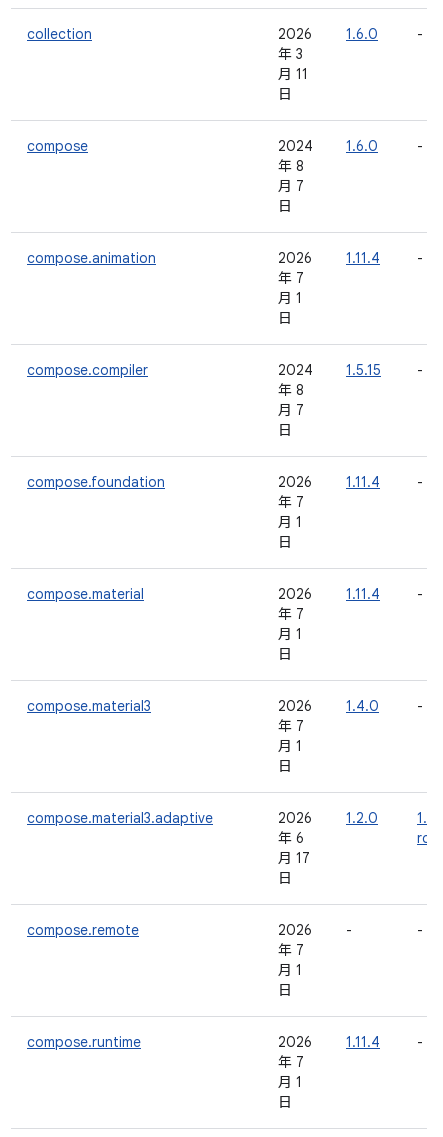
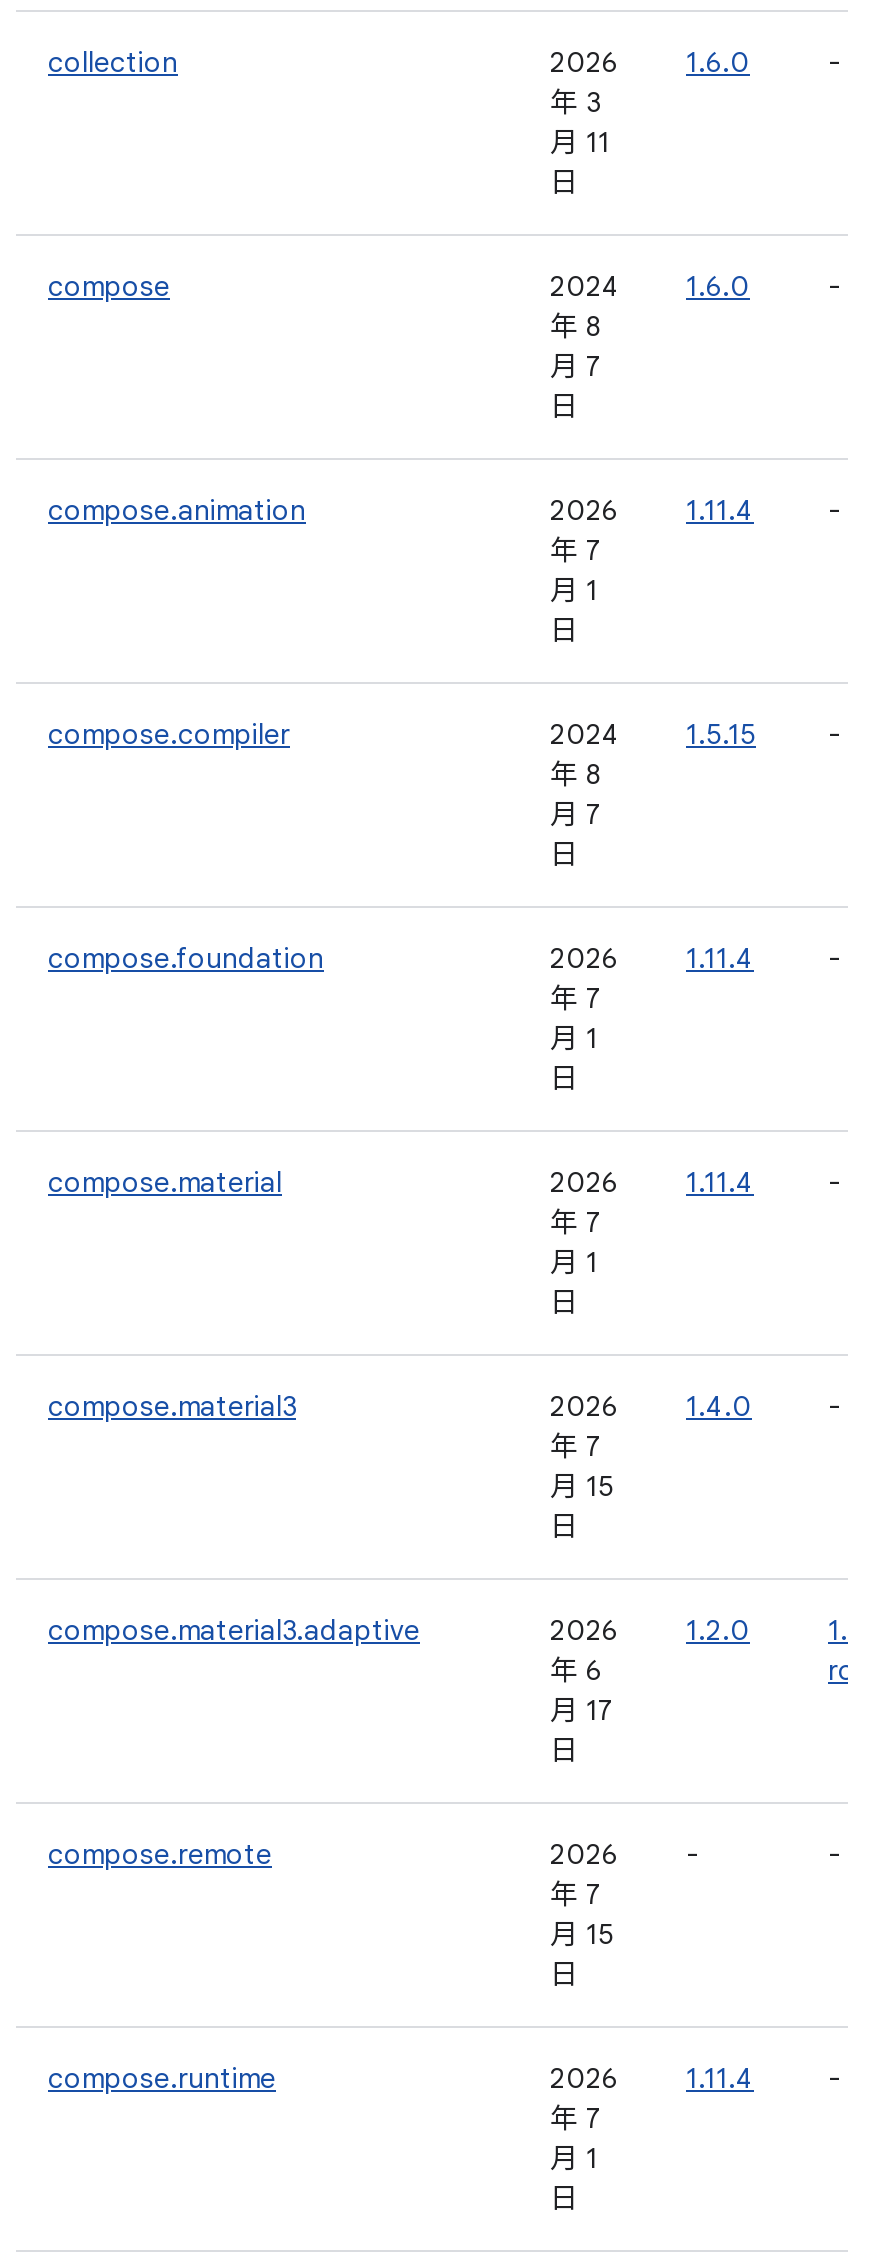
[278,737,302,755] 月 1 -> [550,1468,614,1504] 月 15
[278,961,302,979] 月 1 -> [550,1916,614,1952] 月 15

